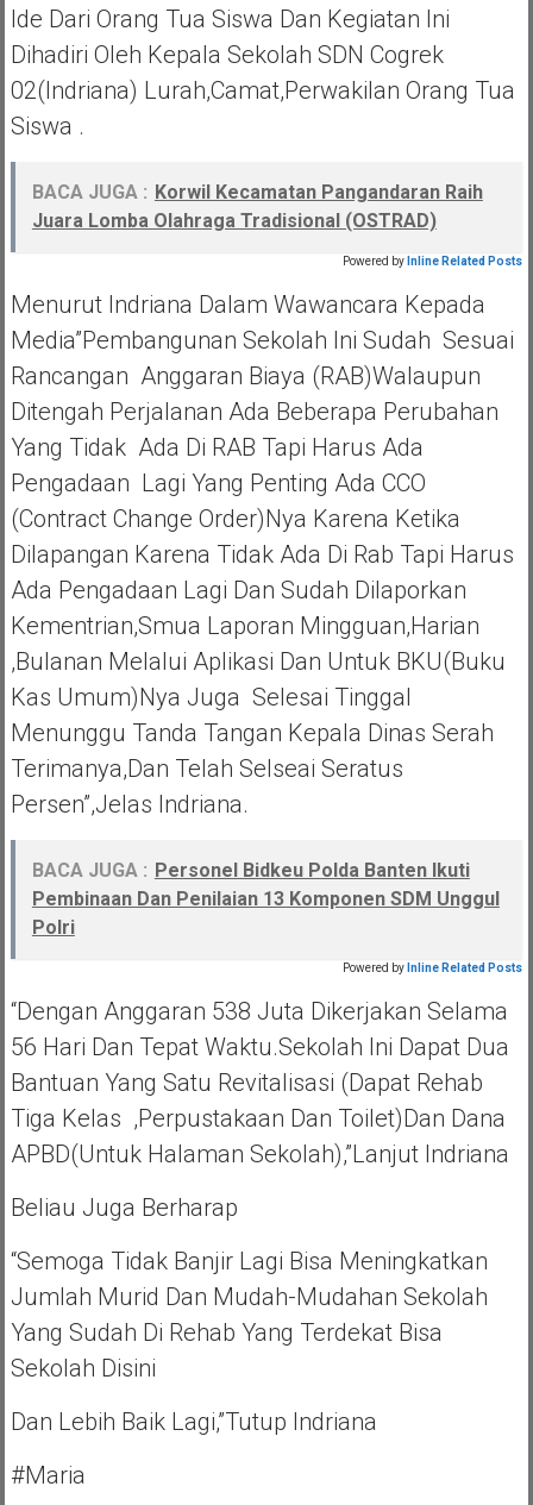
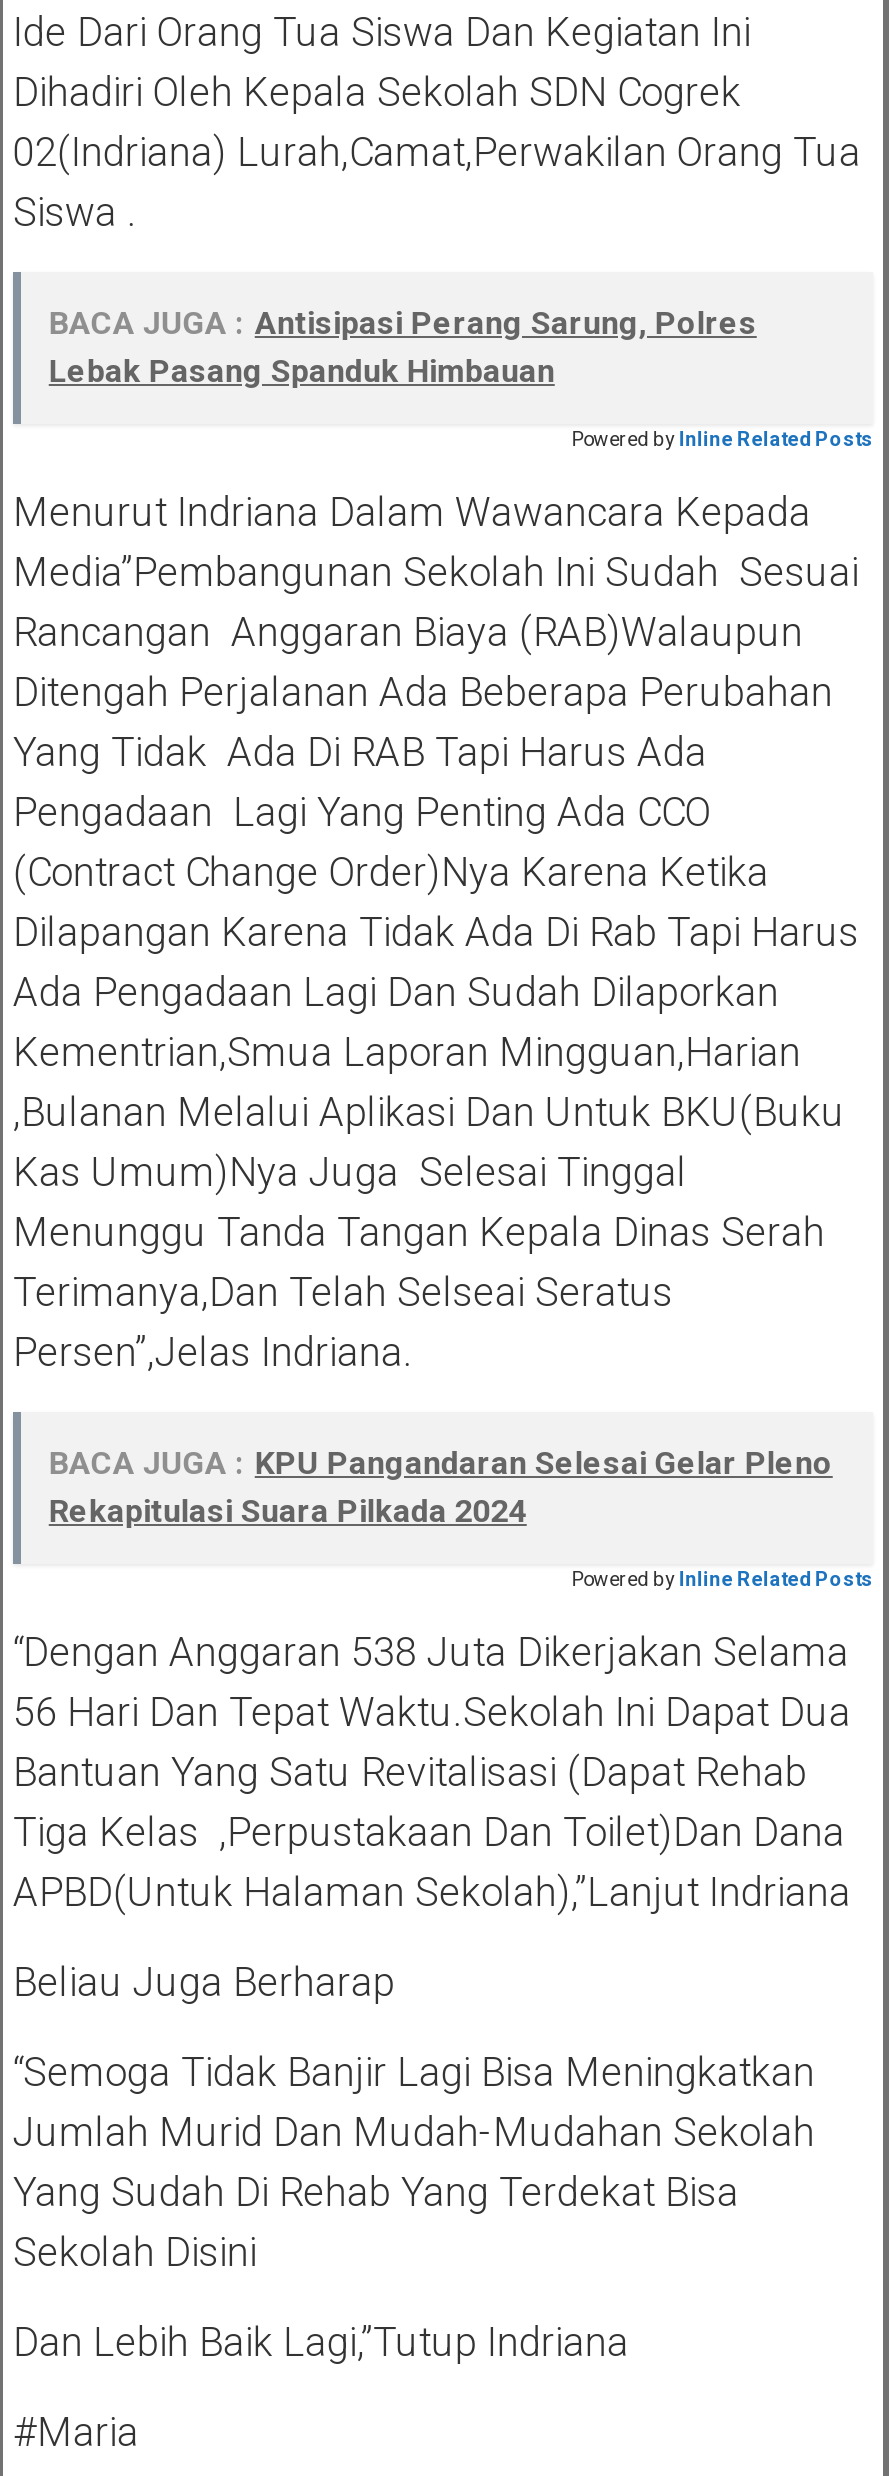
[32,181,483,232] BACA JUGA : Korwil Kecamatan Pangandaran Raih | Juara Lomba Olahraga Tradisional (OSTRAD) -> [49,304,757,390] BACA JUGA : Antisipasi Perang Sarung, Polres | Lebak Pasang Spanduk Himbauan
[32,859,500,939] BACA JUGA : Personel Bidkeu Polda Banten Ikuti | Pembinaan Dan Penilaian 13 Komponen SDM Unggul | Polri -> [49,1444,833,1530] BACA JUGA : KPU Pangandaran Selesai Gelar Pleno | Rekapitulasi Suara Pilkada 2024

